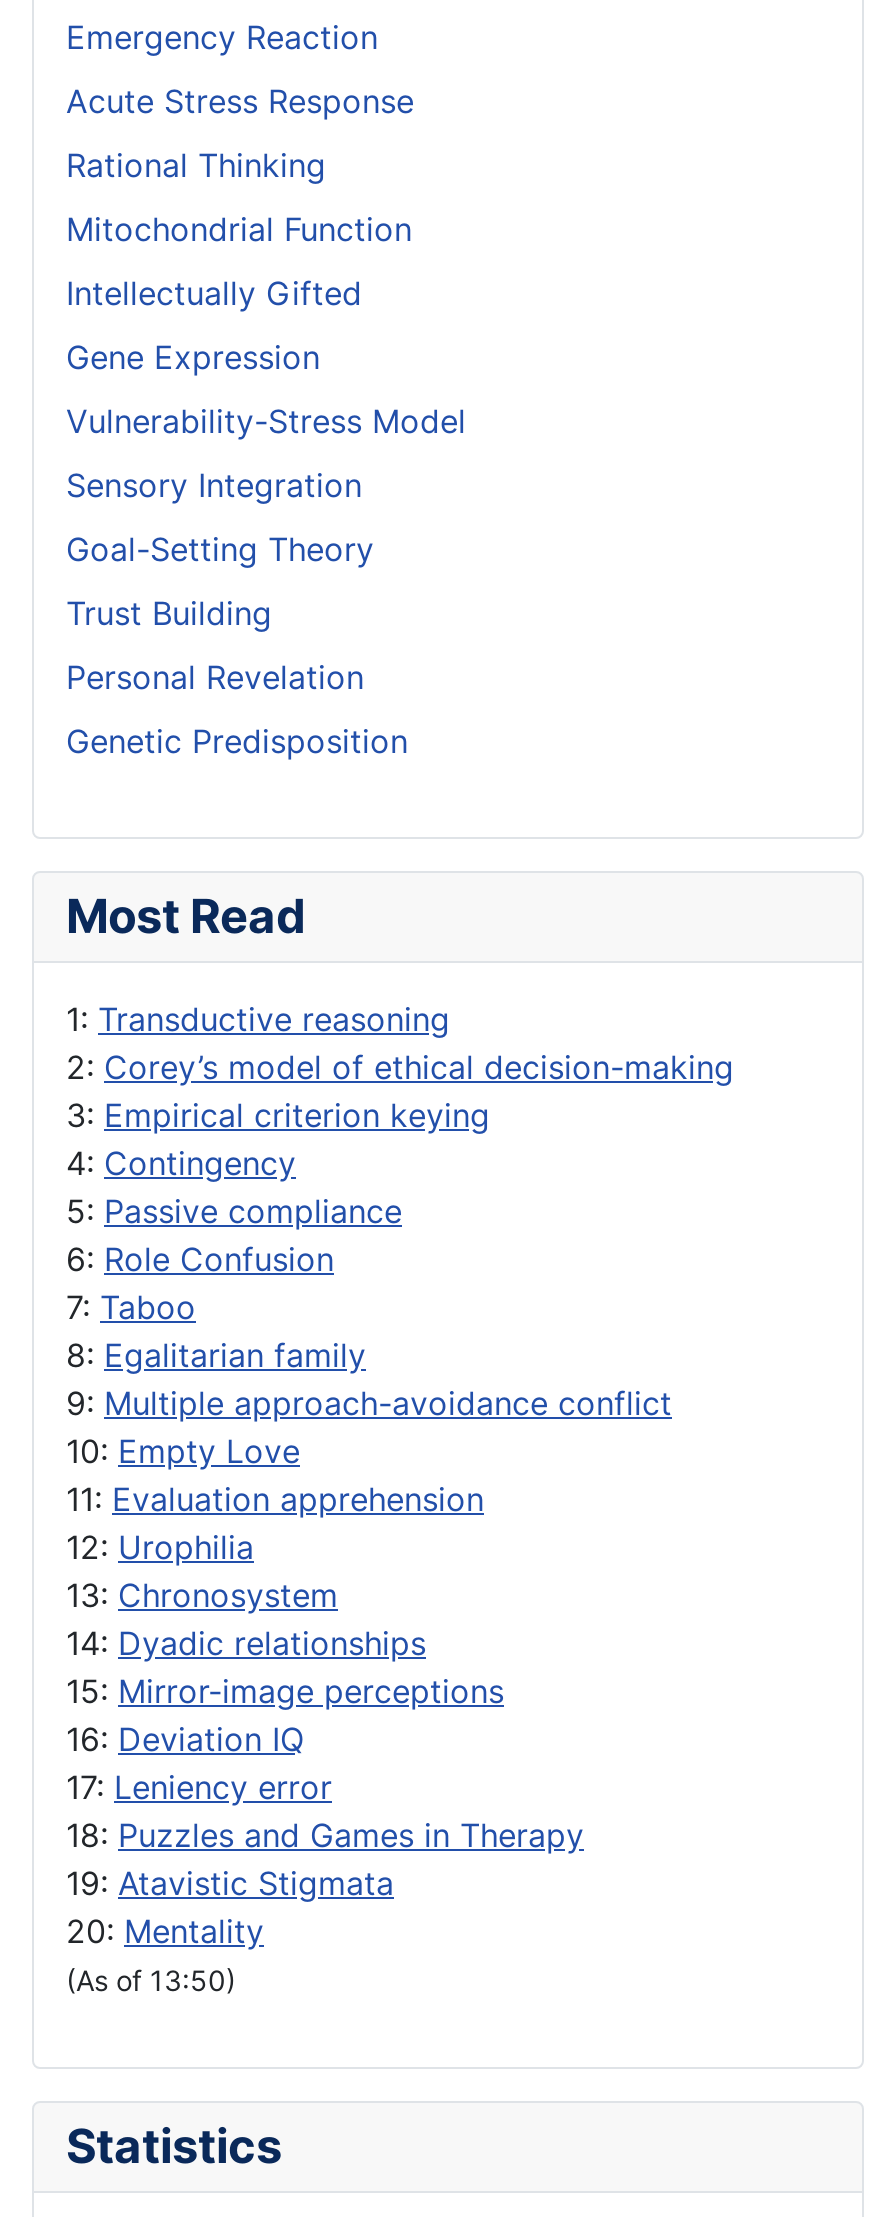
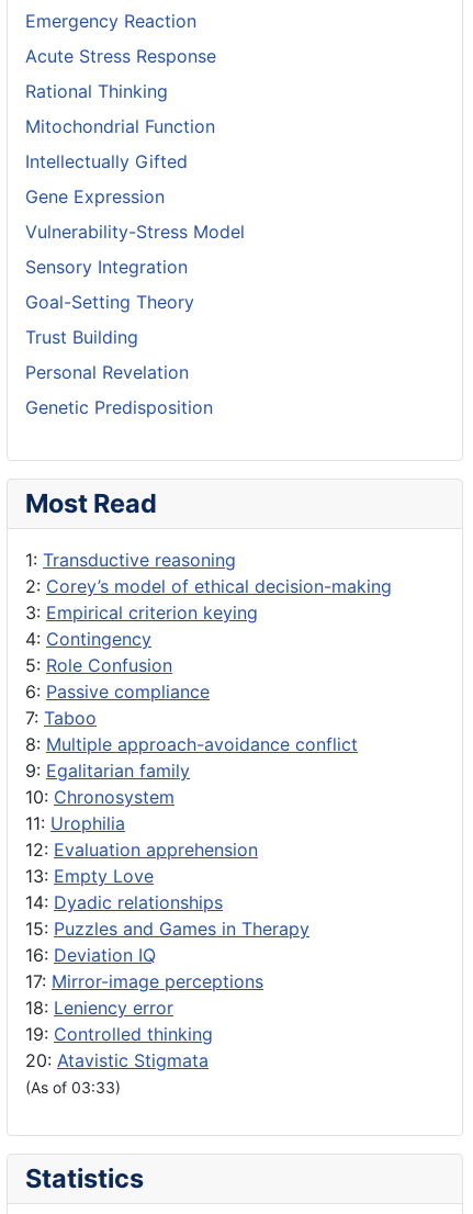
[66,1191,402,1279] 5: Passive compliance | 6: Role Confusion -> [25,654,210,703] 5: Role Confusion | 6: Passive compliance
[66,1335,672,1615] 8: Egalitarian family | 9: Multiple approach-avoidance conflict | 10: Empty Love | 11: Evaluation apprehension | 12: Urophilia | 13: Chronosystem -> [25,733,358,887] 8: Multiple approach-avoidance conflict | 9: Egalitarian family | 10: Chronosystem | 11: Urophilia | 12: Evaluation apprehension | 13: Empty Love
[66,1671,504,1711] 15: Mirror-image perceptions -> [25,918,309,940] 15: Puzzles and Games in Therapy
[66,1767,584,1997] 17: Leniency error | 18: Puzzles and Games in Therapy | 19: Atavistic Stigmata | 20: Mentality | (As of 13:50) -> [25,971,263,1097] 17: Mirror-image perceptions | 18: Leniency error | 19: Controlled thinking | 20: Atavistic Stigmata | (As of 03:33)

